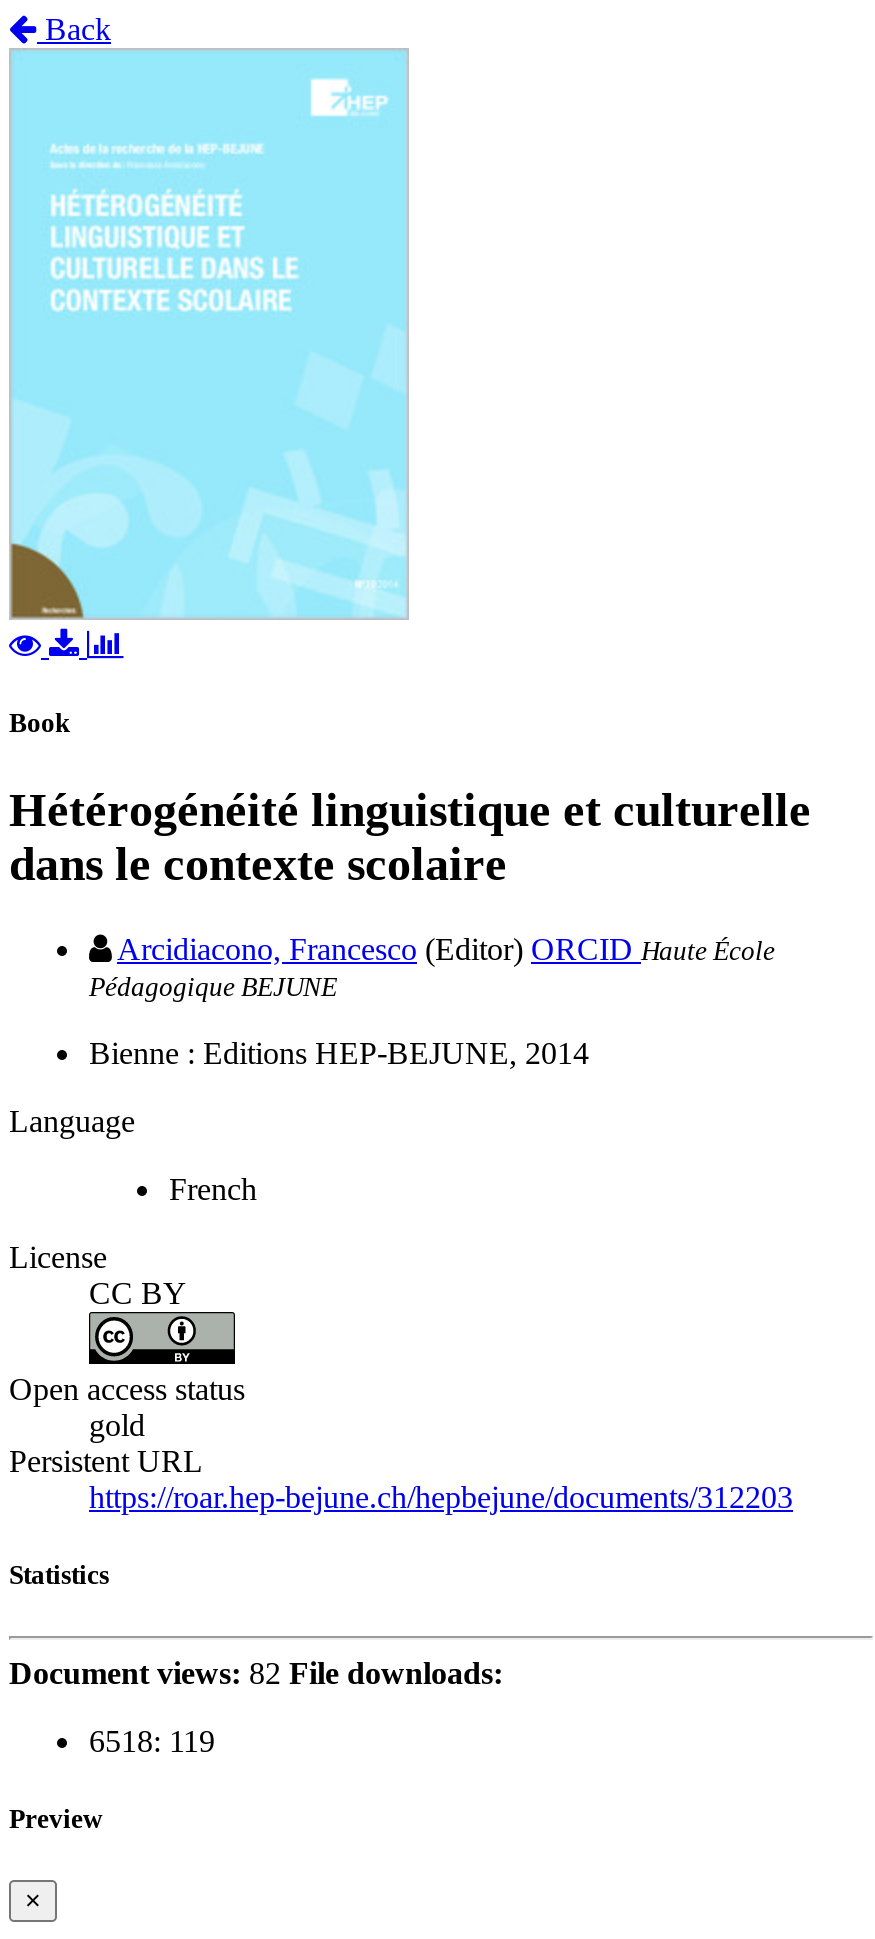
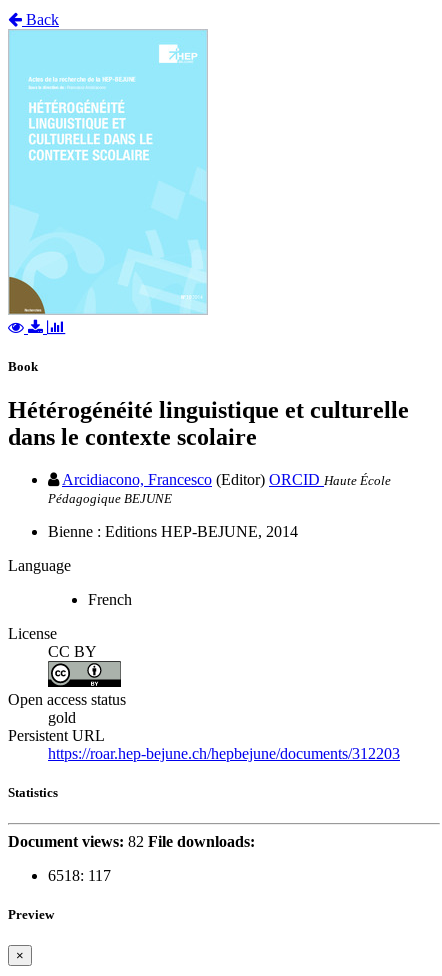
[89,1724,215,1758] 6518: 119 -> [48,867,111,884] 6518: 117

